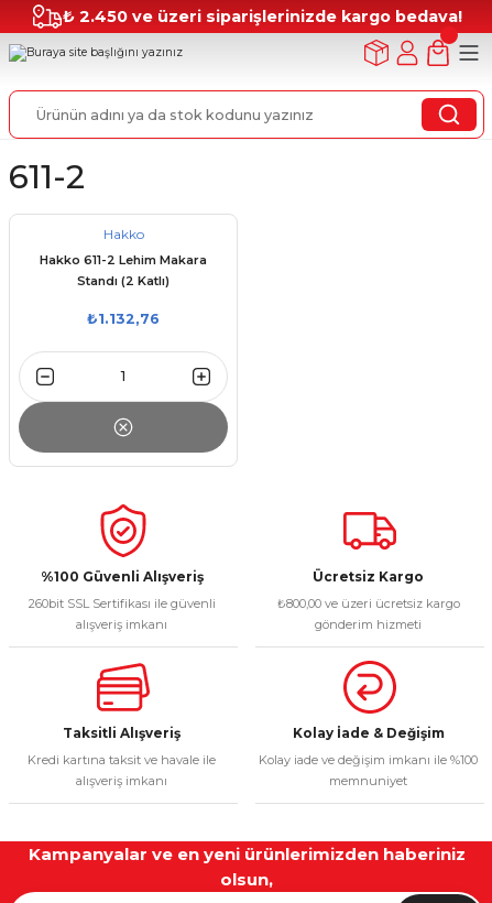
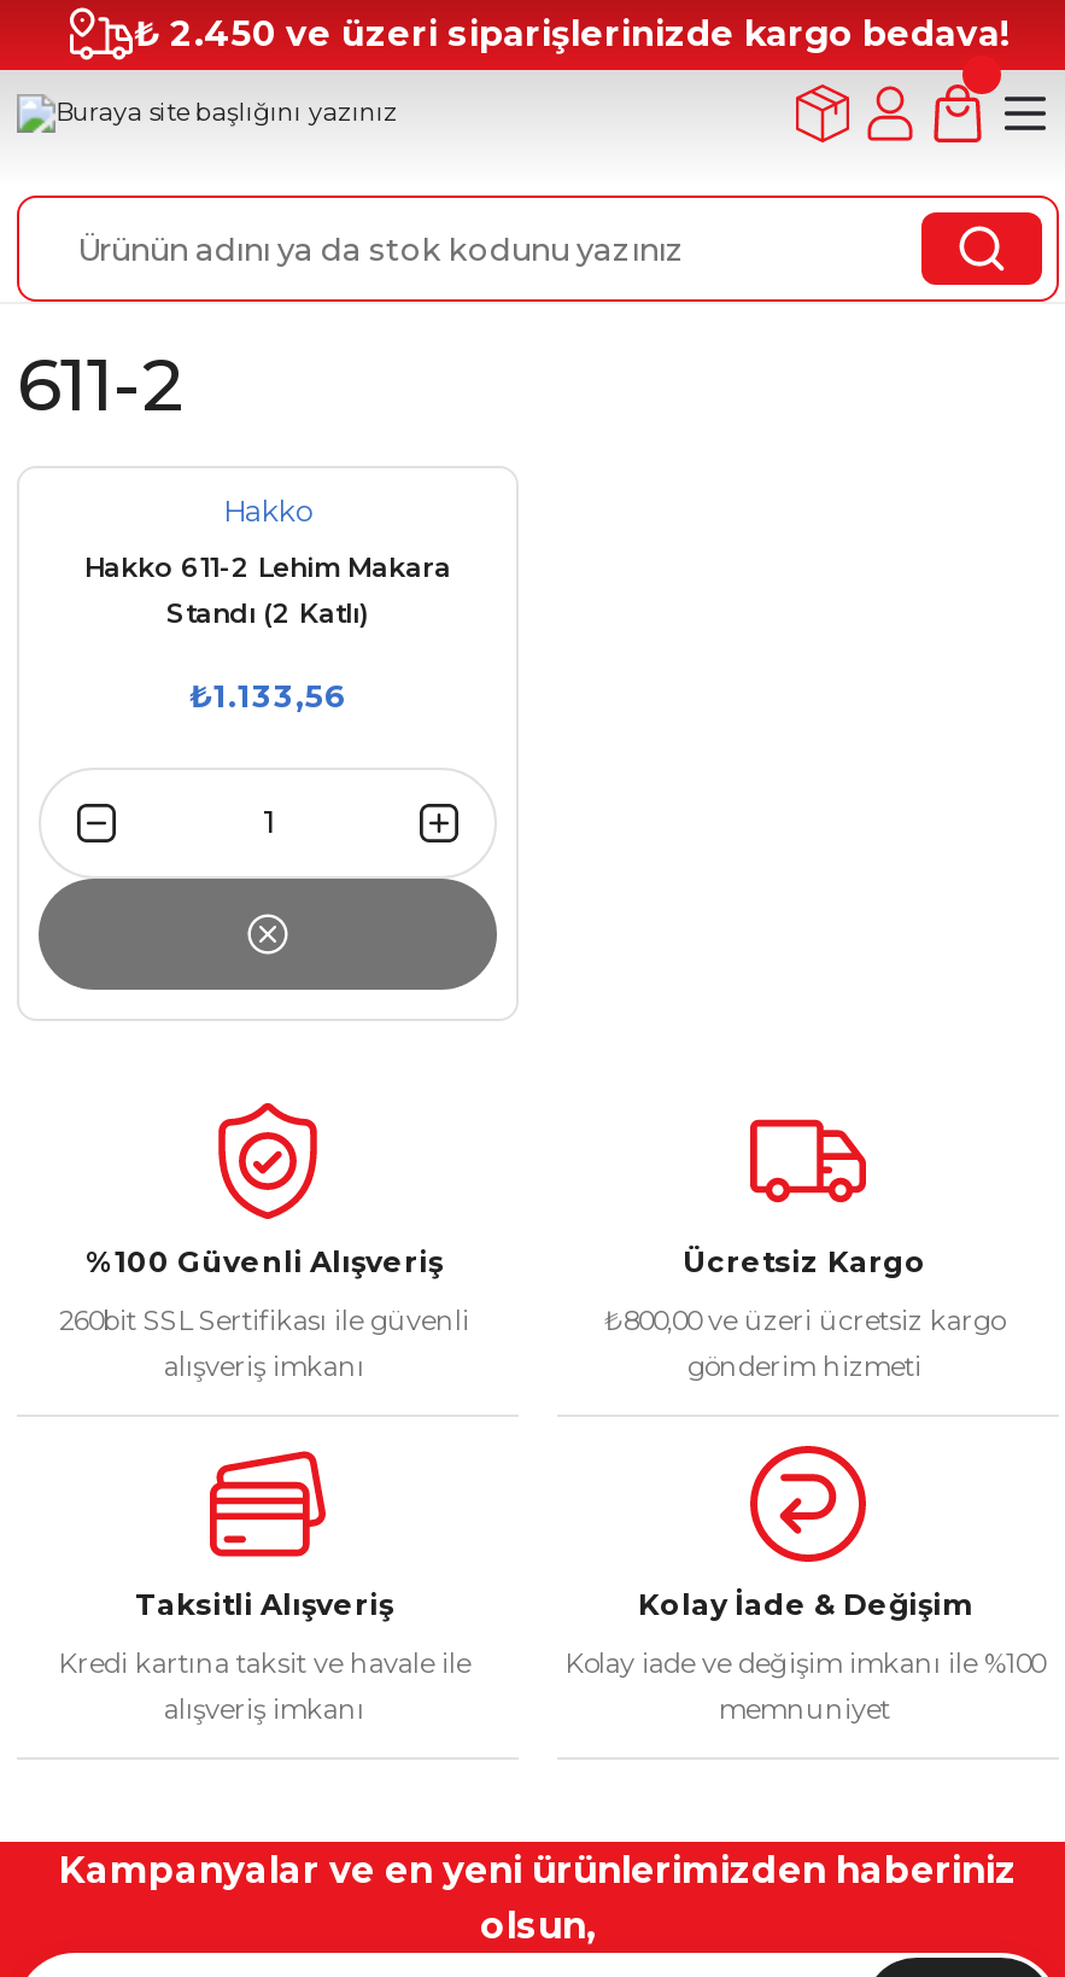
[87,311,160,327] ₺1.132,76 -> [189,678,346,715] ₺1.133,56

